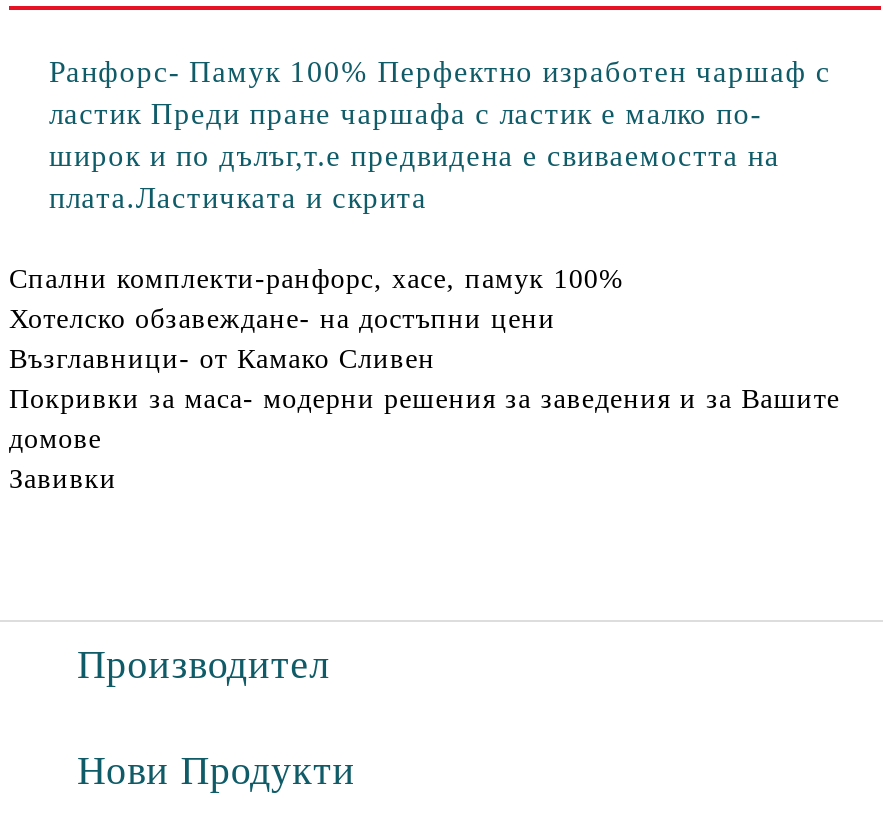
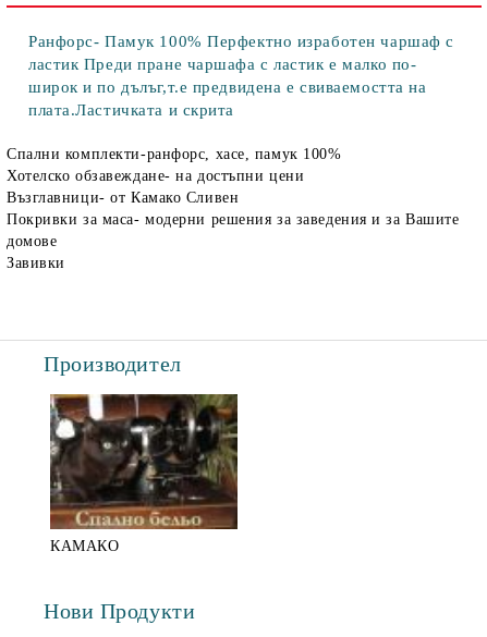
none -> [49,393,239,554] [image] | КАМАКО

